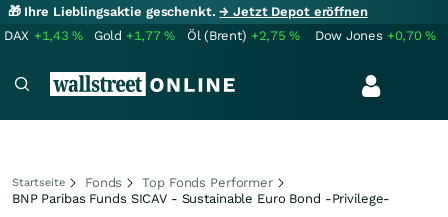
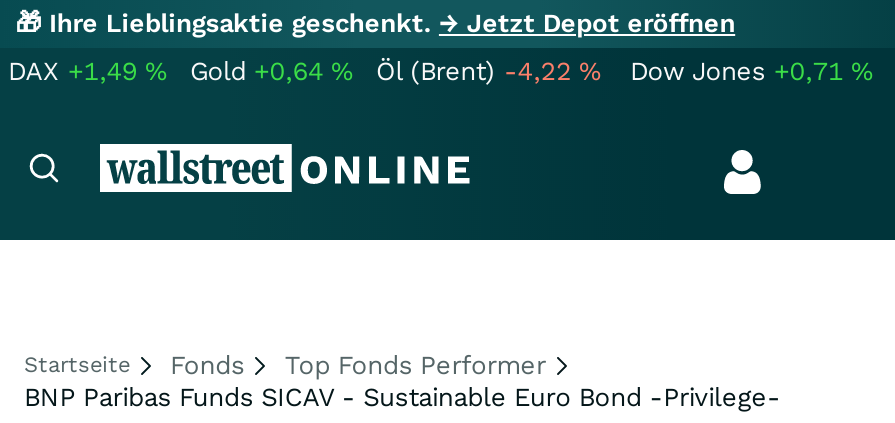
[4,28,83,43] DAX +1,43% -> [8,56,166,86] DAX +1,49%
[94,28,175,43] Gold +1,77% -> [190,56,352,86] Gold +0,64%
[187,28,300,43] Öl (Brent) +2,75% -> [376,56,600,86] Öl (Brent) -4,22%
[315,28,436,43] Dow Jones +0,70% -> [630,56,872,86] Dow Jones +0,71%

